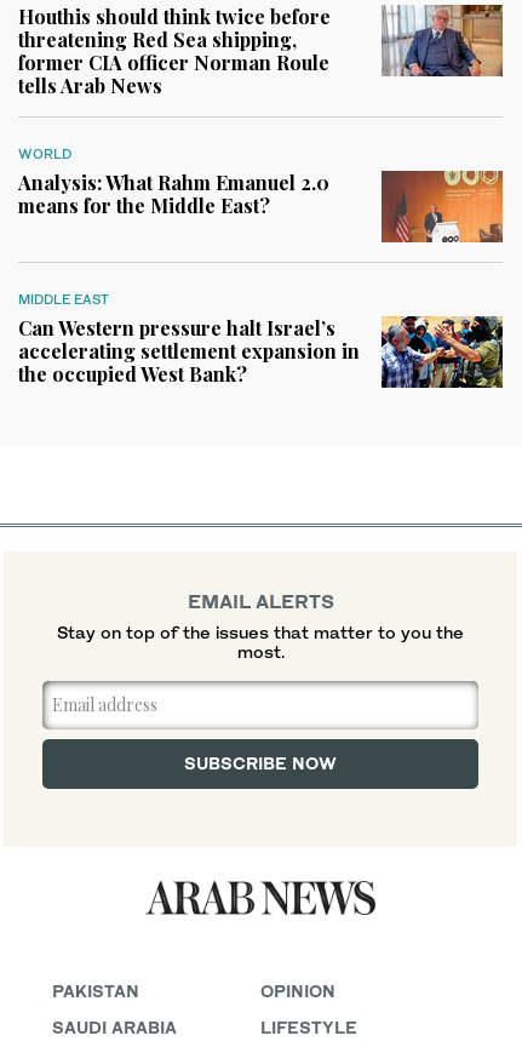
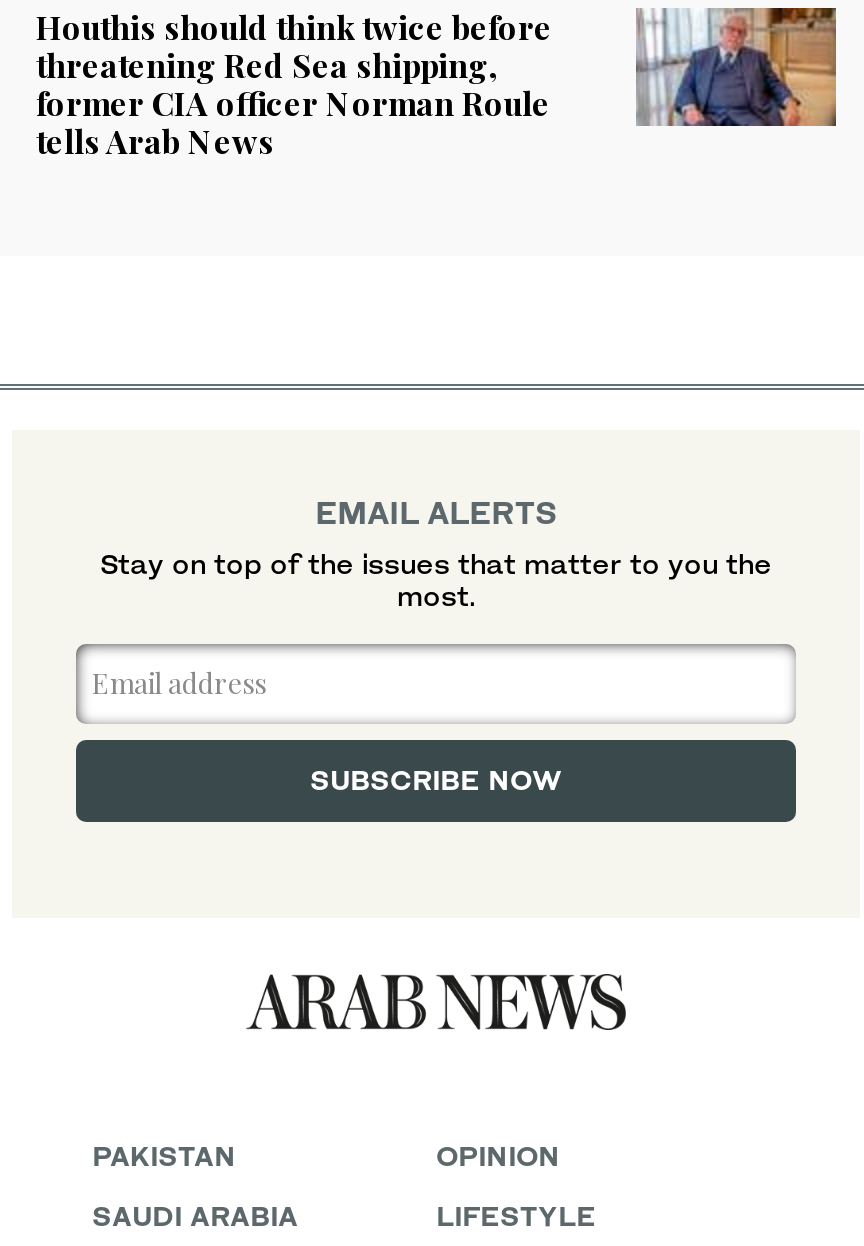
[18,145,329,218] WORLD | Analysis: What Rahm Emanuel 2.0 | means for the Middle East? -> none
[380,170,504,244] [image] -> none
[18,290,504,389] [image] | MIDDLE EAST | Can Western pressure halt Israel’s | accelerating settlement expansion in | the occupied West Bank? -> none

